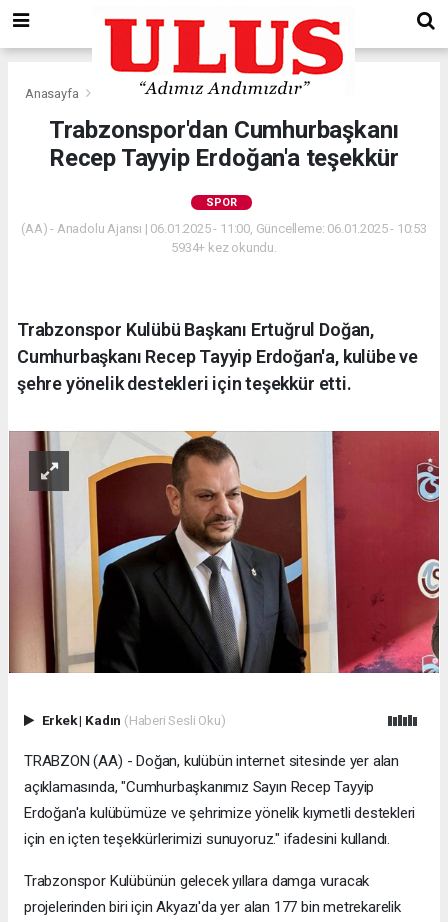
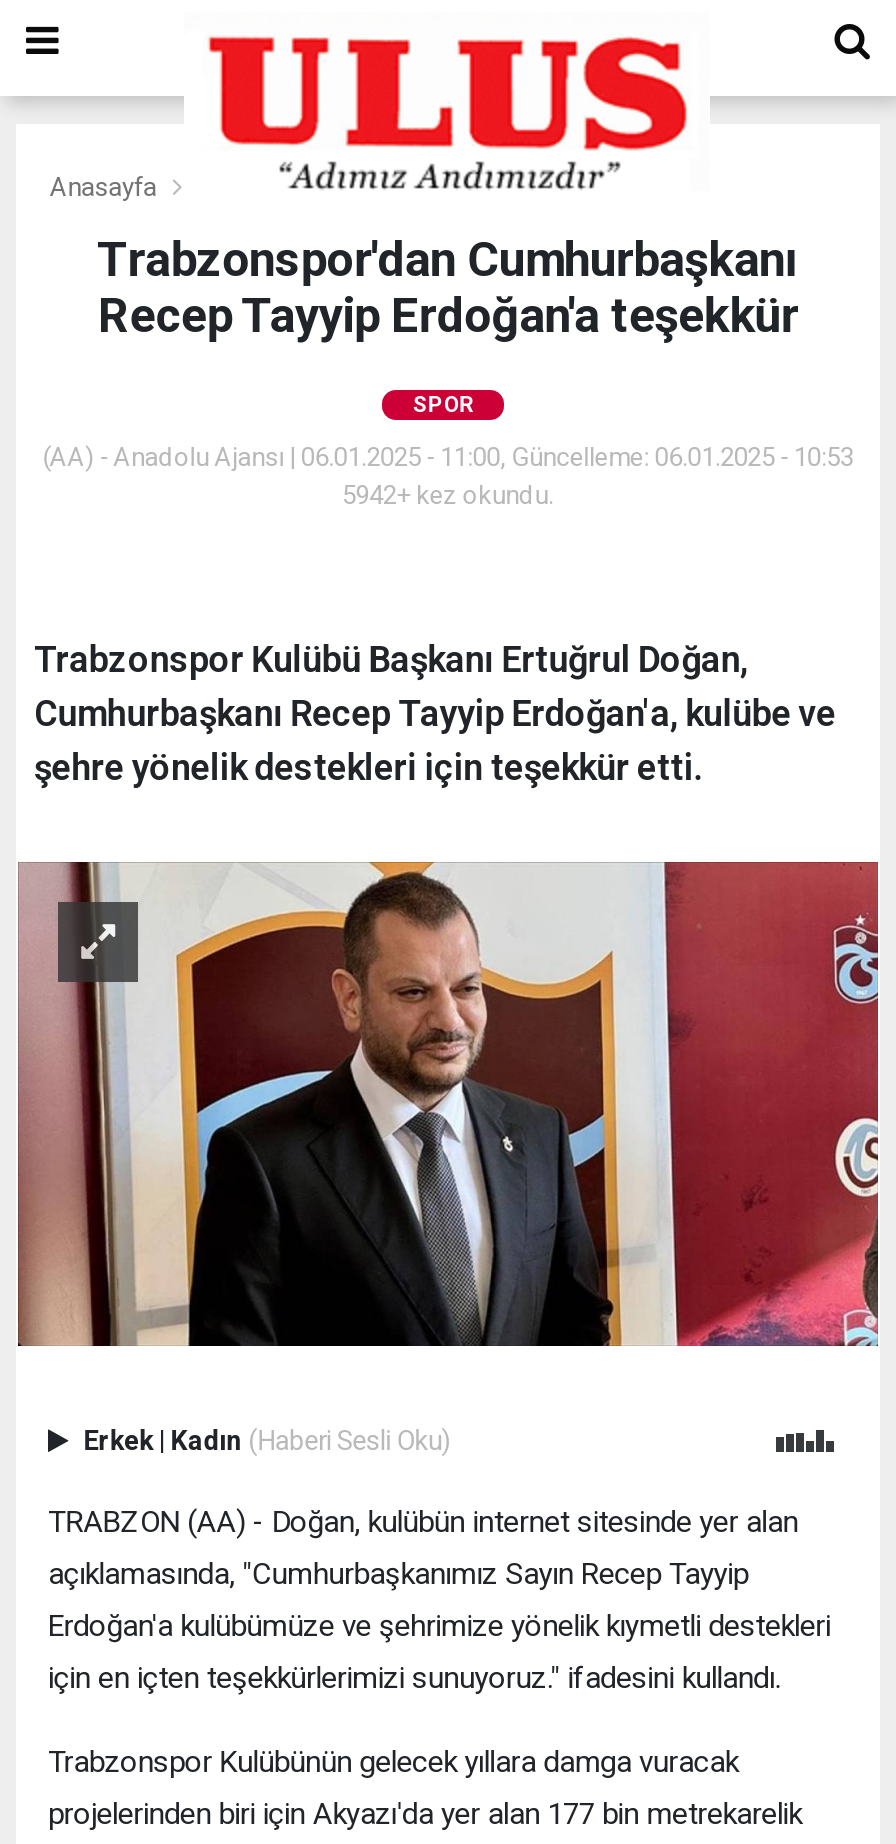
[171,240,277,255] 5934+ kez okundu. -> [342,480,554,510] 5942+ kez okundu.

